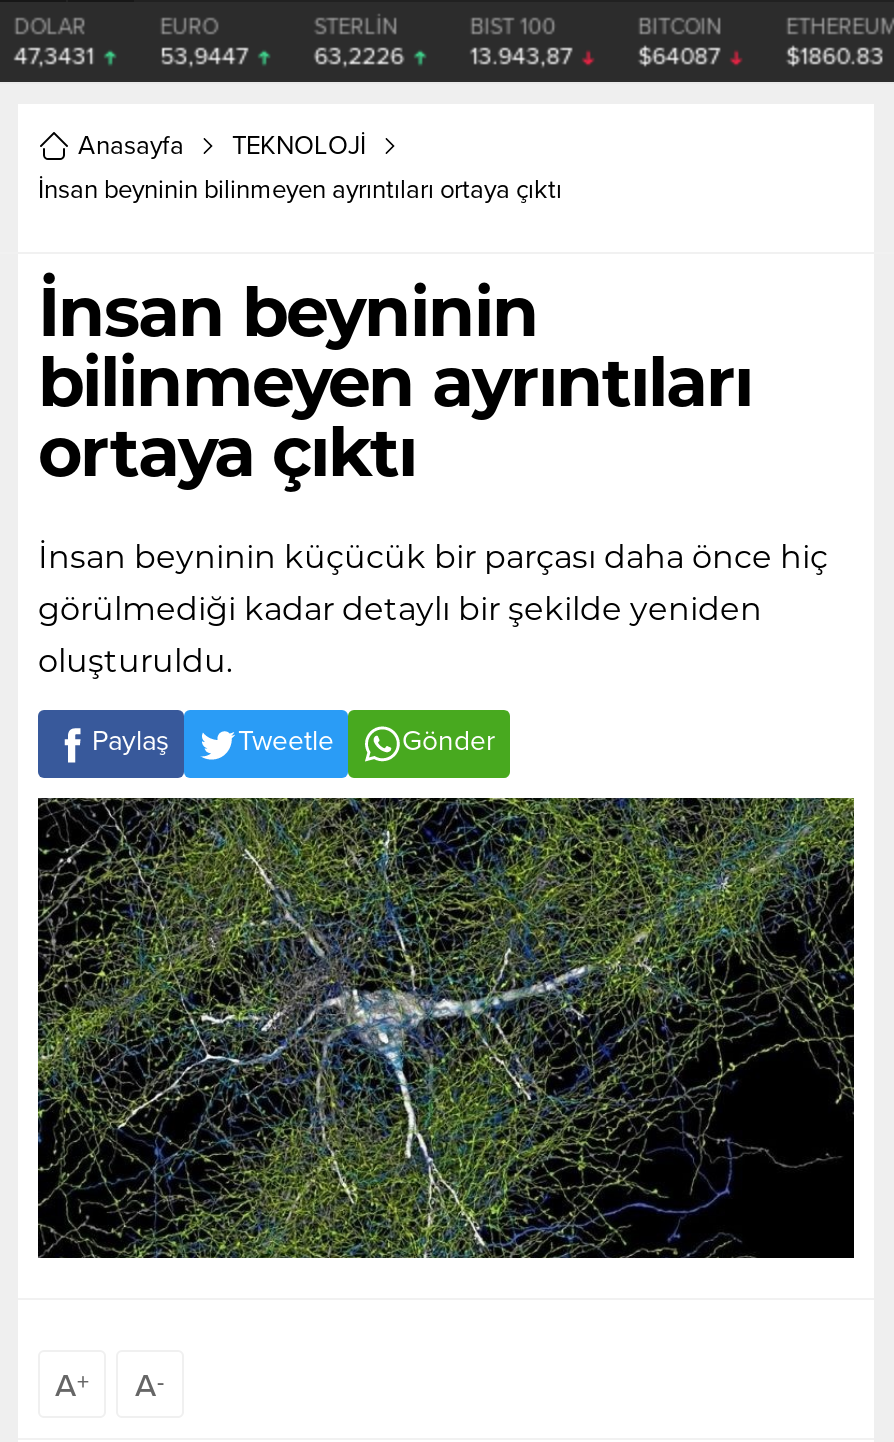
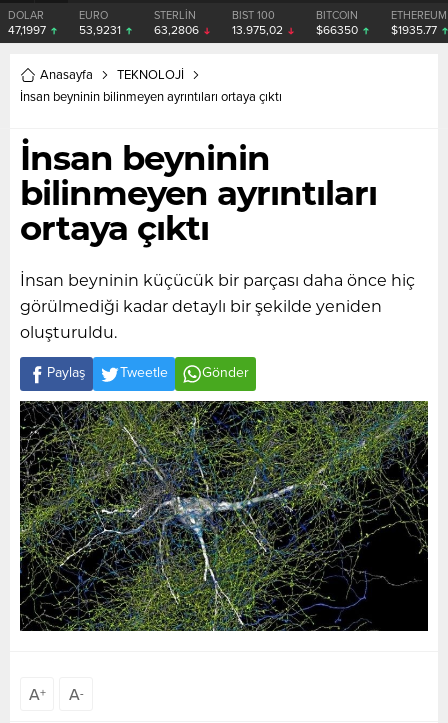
[14,42,100,70] 47,3431 -> [8,23,49,37] 47,1997
[160,42,254,70] 53,9447 -> [79,23,124,37] 53,9231
[314,42,410,70] 63,2226 -> [154,23,202,37] 63,2806
[470,42,578,70] 13.943,87 -> [232,23,286,37] 13.975,02
[638,42,726,70] $64087 -> [316,23,361,37] $66350
[786,42,890,70] $1860.83 -> [391,23,440,37] $1935.77

